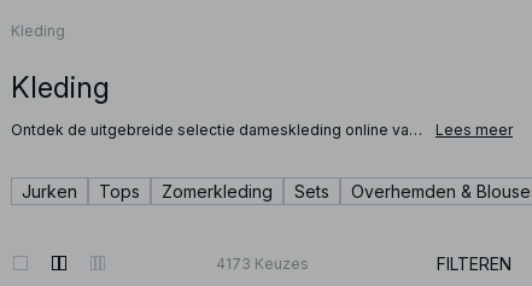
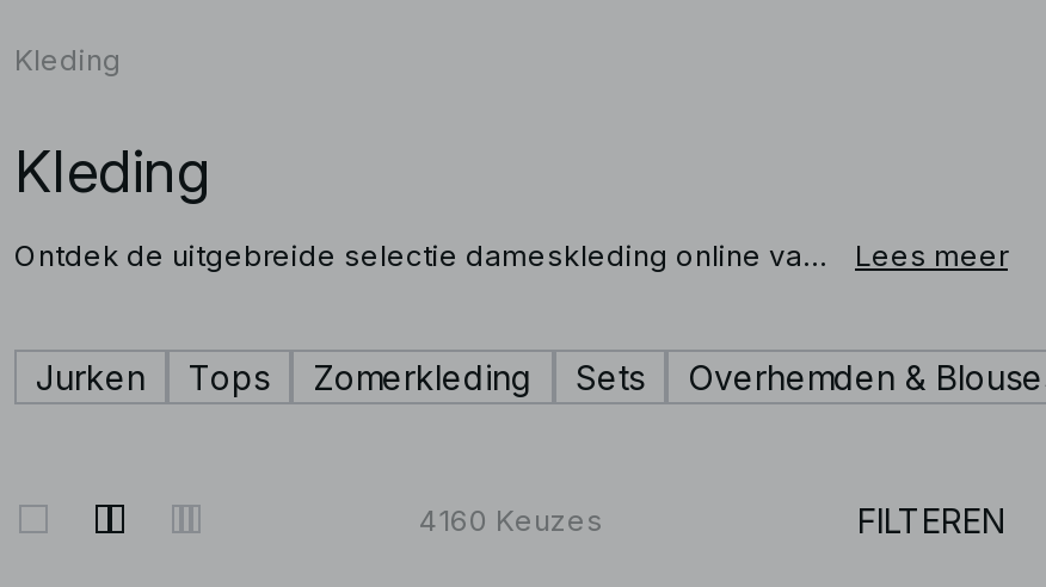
[215,254,308,272] 4173 Keuzes -> [419,501,603,537] 4160 Keuzes

